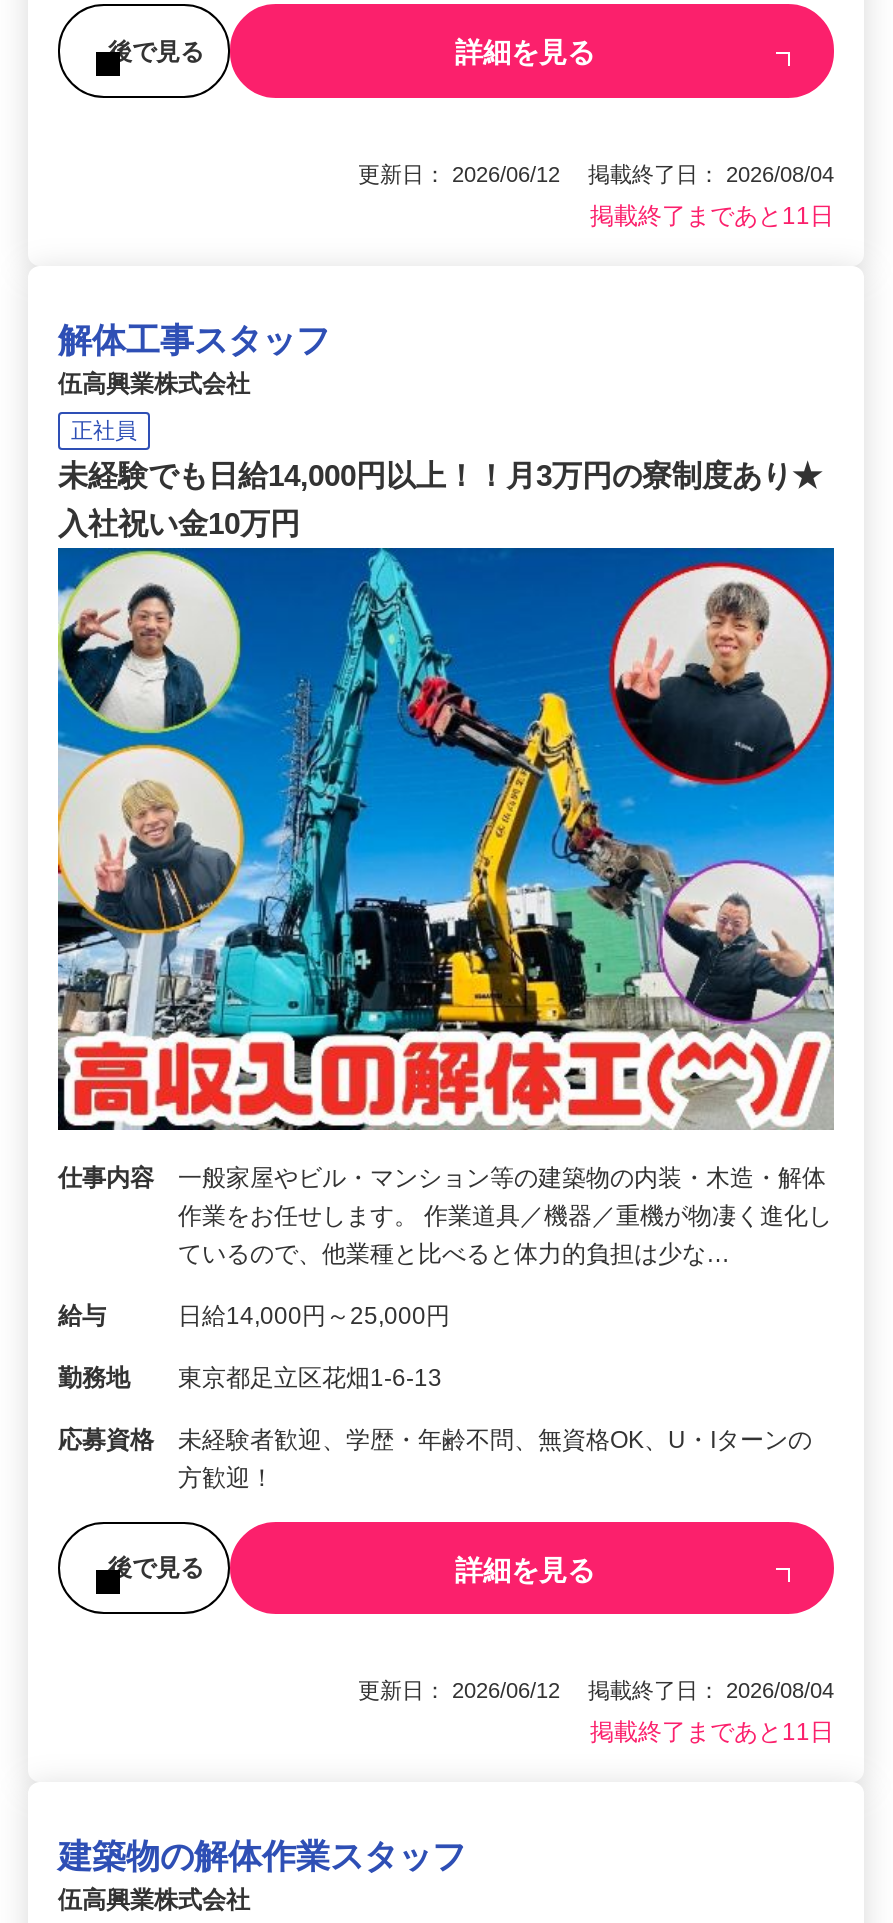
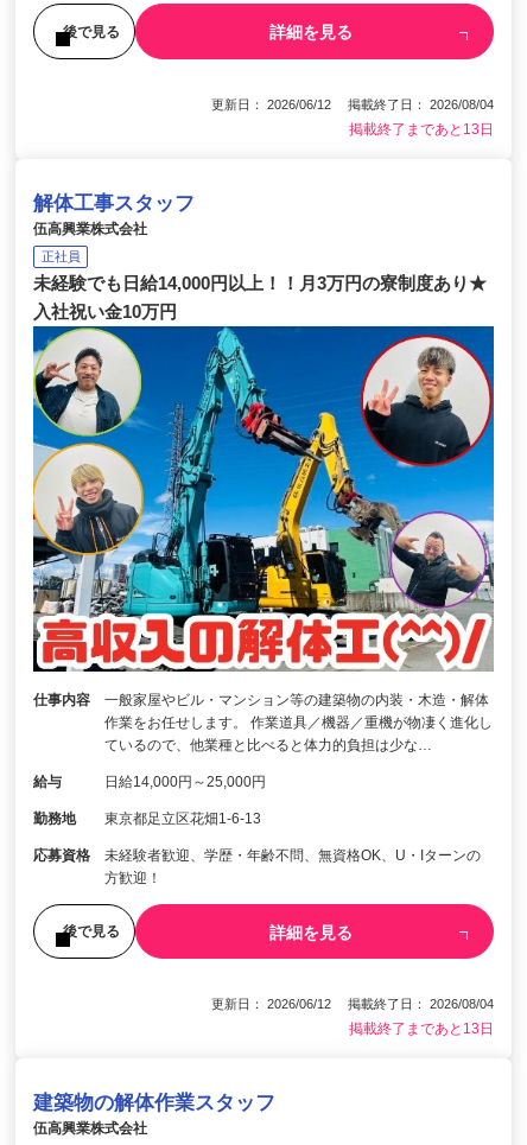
[590,202,834,230] 掲載終了まであと11日 -> [349,121,494,137] 掲載終了まであと13日
[590,1718,834,1746] 掲載終了まであと11日 -> [349,1021,494,1037] 掲載終了まであと13日

